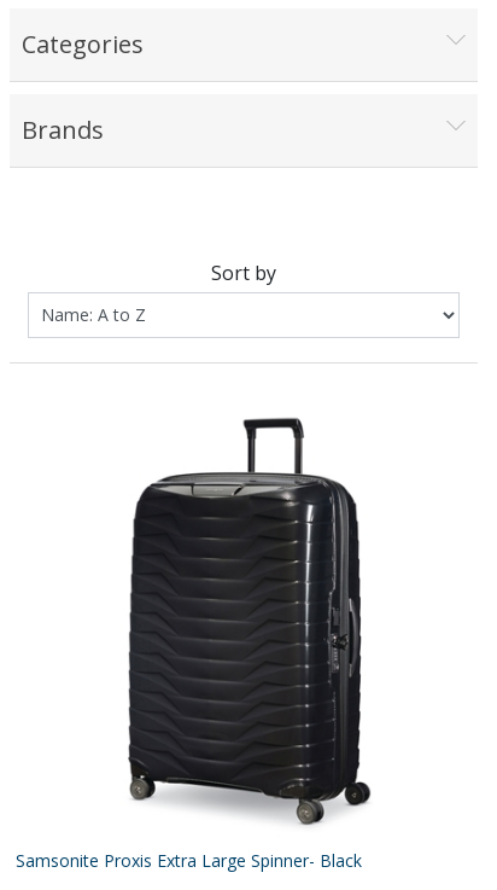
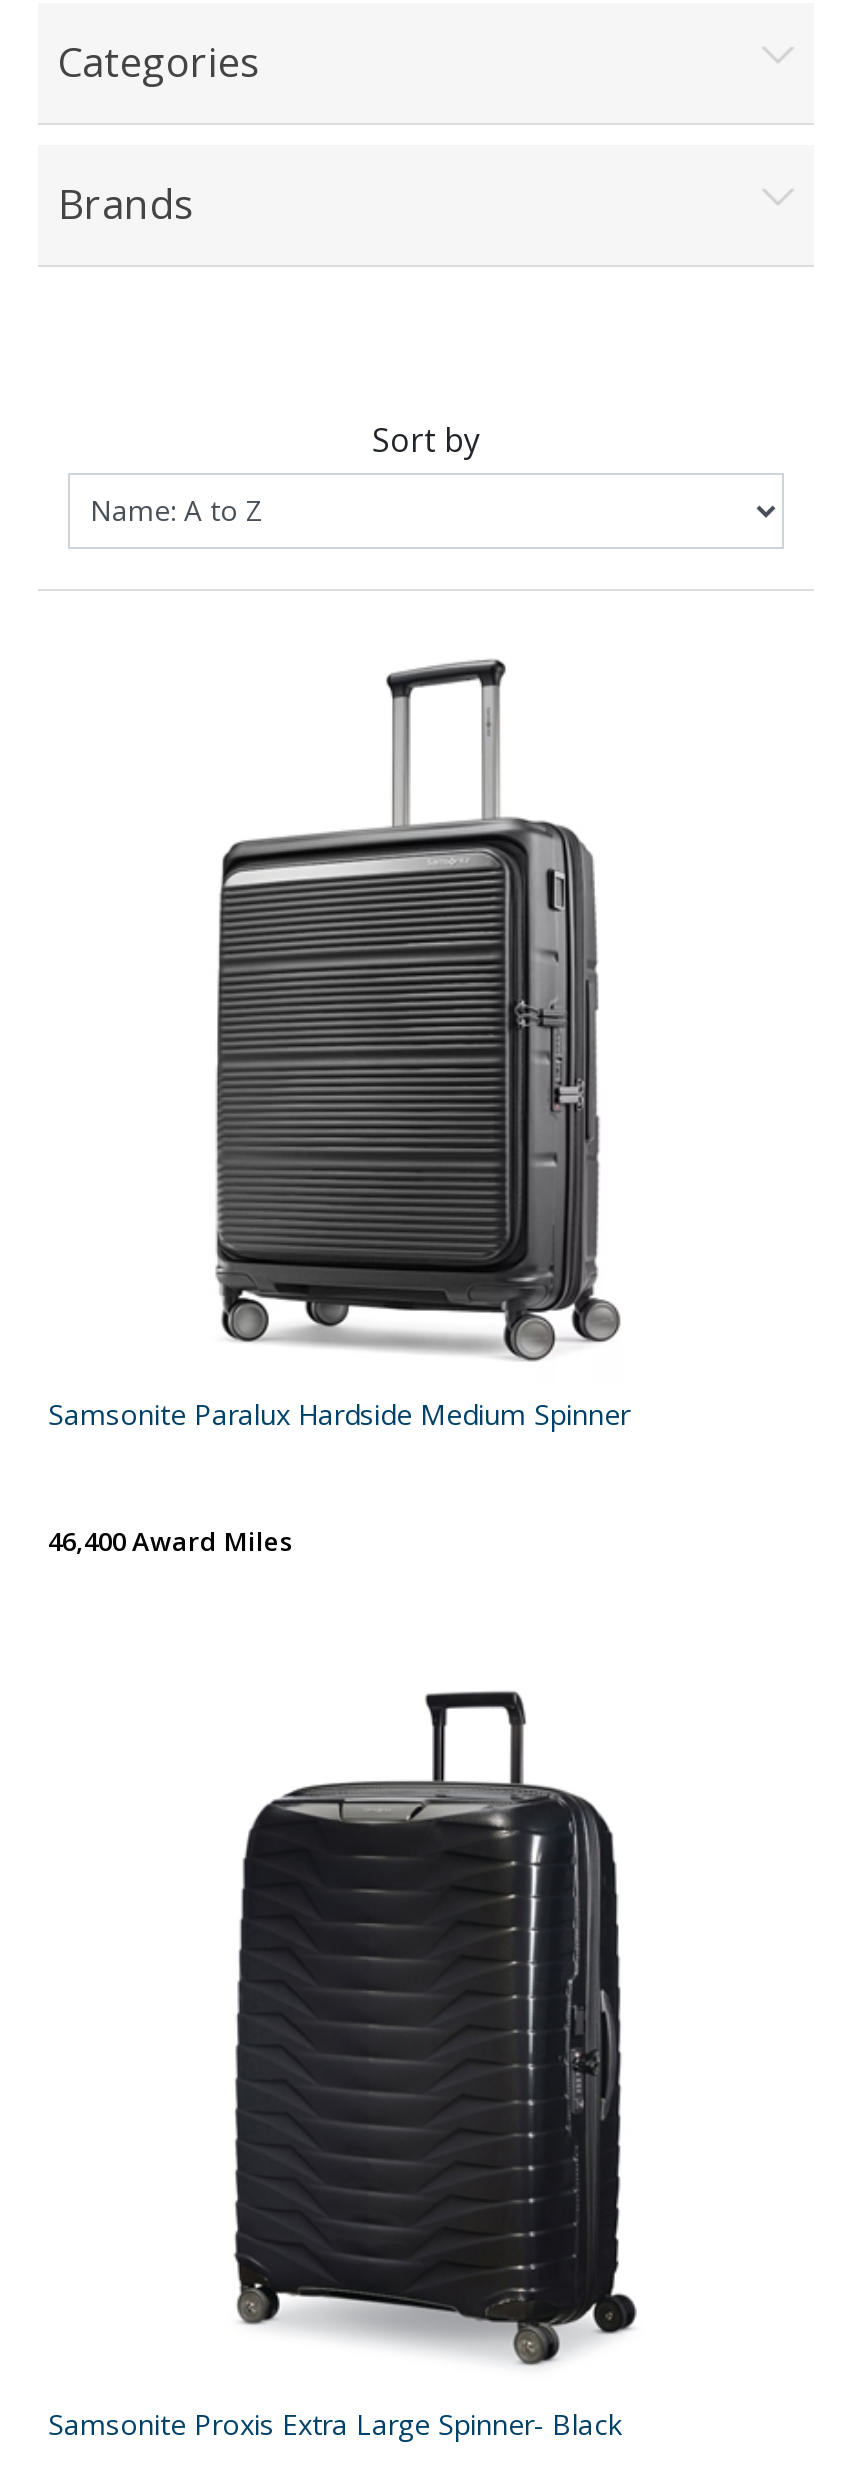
none -> [48,657,630,1558] [image] | Samsonite Paralux Hardside Medium Spinner | 46,400 Award Miles

